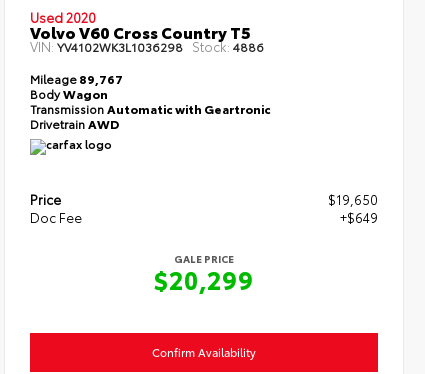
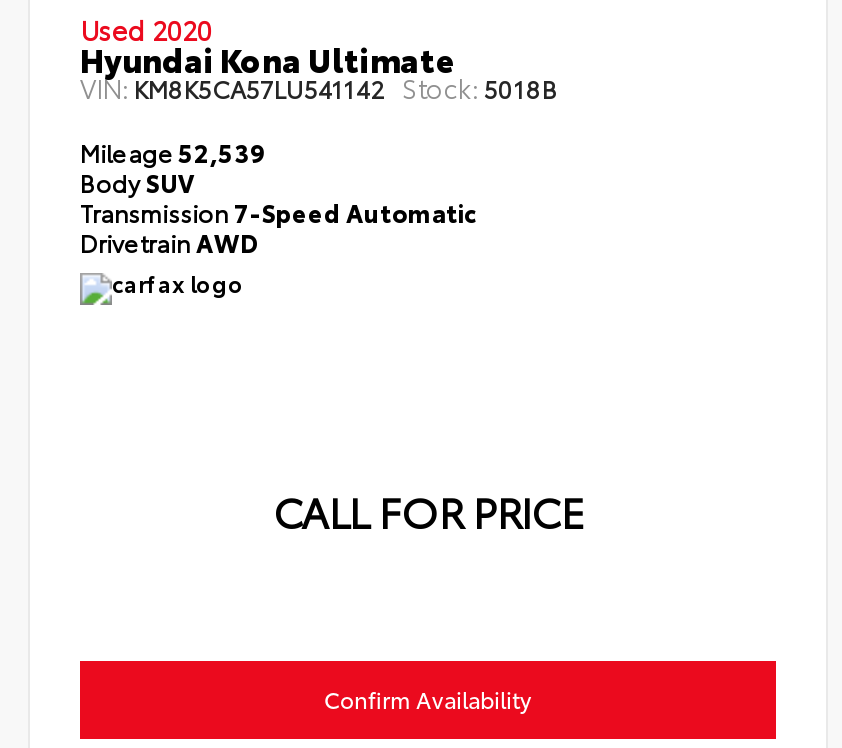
[30,19,264,54] Volvo V60 Cross Country T5 | VIN:YV4102WK3L1036298 Stock: 4886 -> [80,33,558,103] Hyundai Kona Ultimate | VIN:KM8K5CA57LU541142 Stock: 5018B
[30,69,271,116] Mileage 89,767 | BodyWagon | Transmission Automatic with Geartronic -> [80,133,478,227] Mileage 52,539 | BodySUV | Transmission 7-Speed Automatic
[30,190,378,295] Price | $19,650 | Doc Fee | +$649 | GALE PRICE | $20,299 -> [273,479,583,537] CALL FOR PRICE

